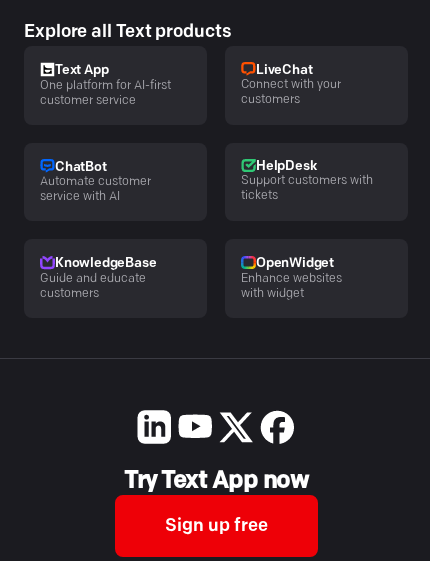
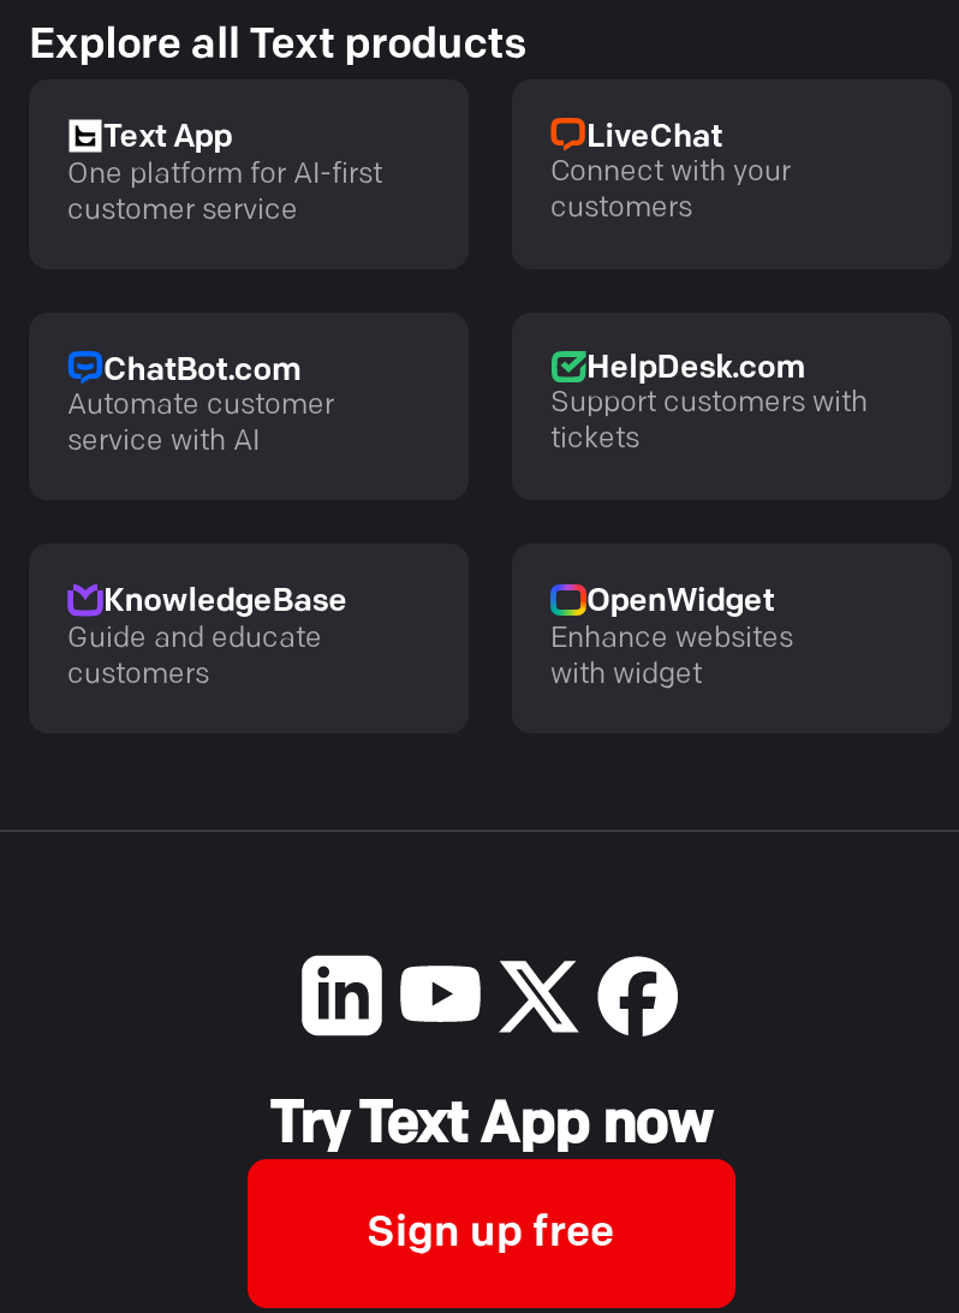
[55,161,107,174] ChatBot -> [103,355,300,386] ChatBot.com
[256,160,316,173] HelpDesk -> [586,353,804,384] HelpDesk.com

